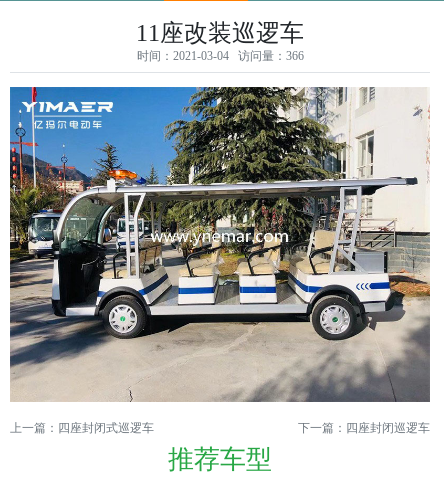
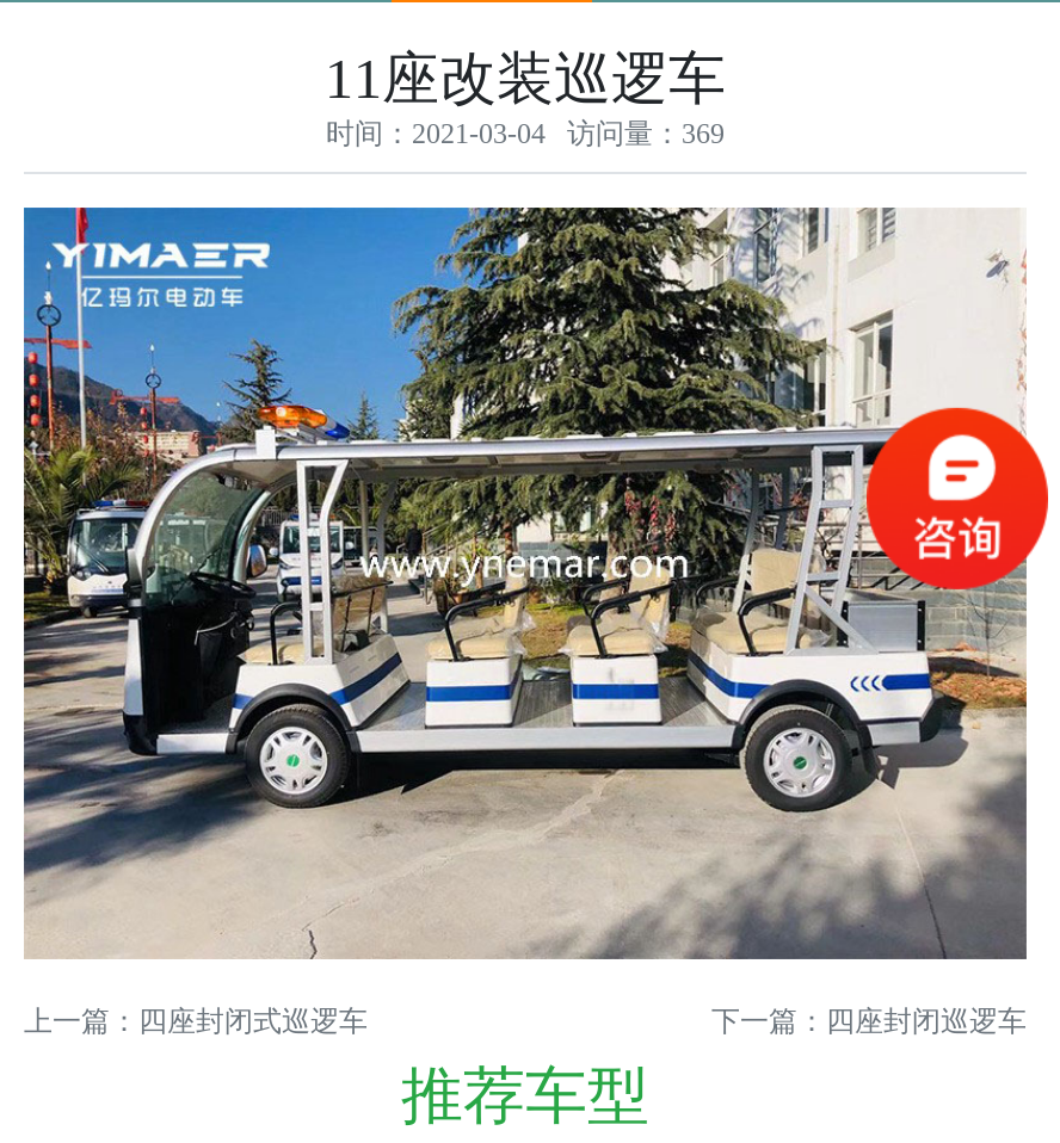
[136,49,303,63] 时间：2021-03-04 访问量：366 -> [326,116,725,150] 时间：2021-03-04 访问量：369
[363,171,439,247] [image] -> [864,406,1050,589] [image]

